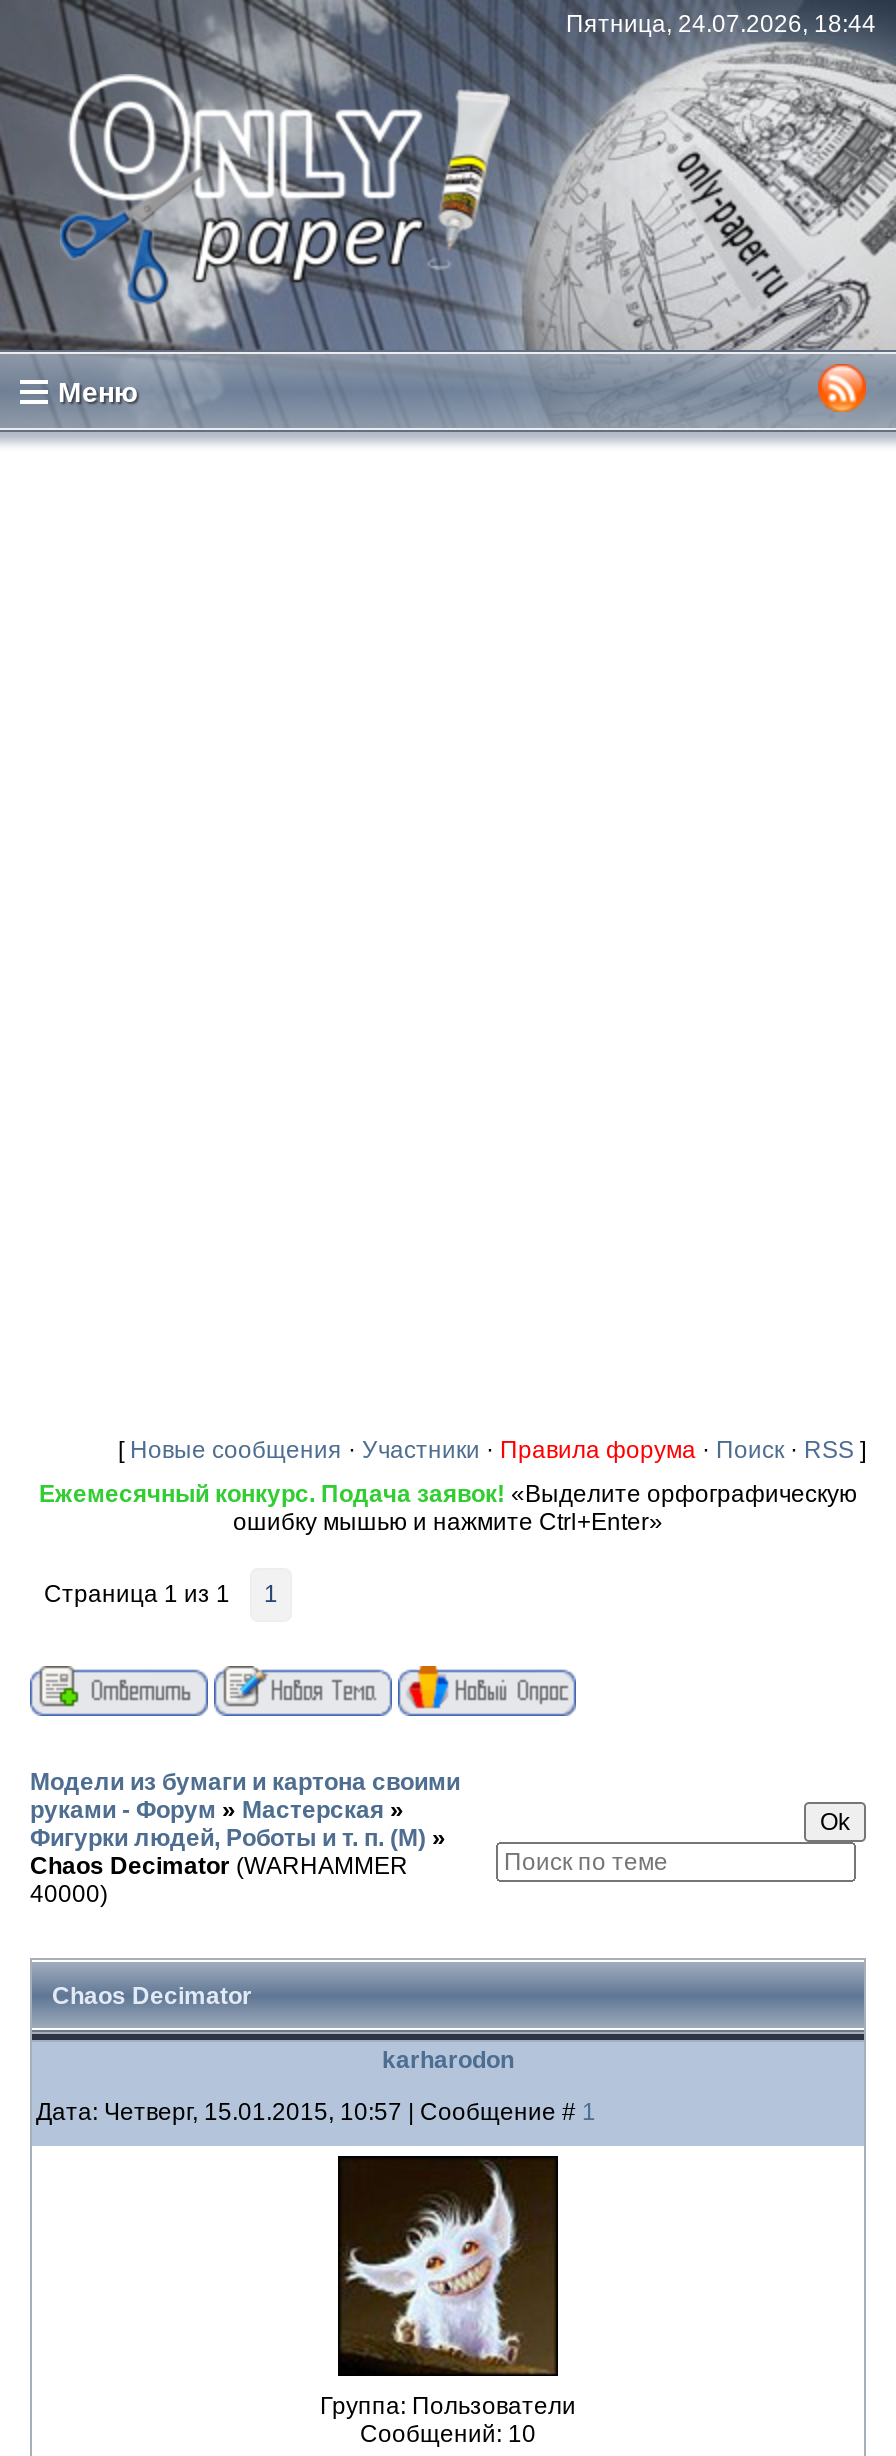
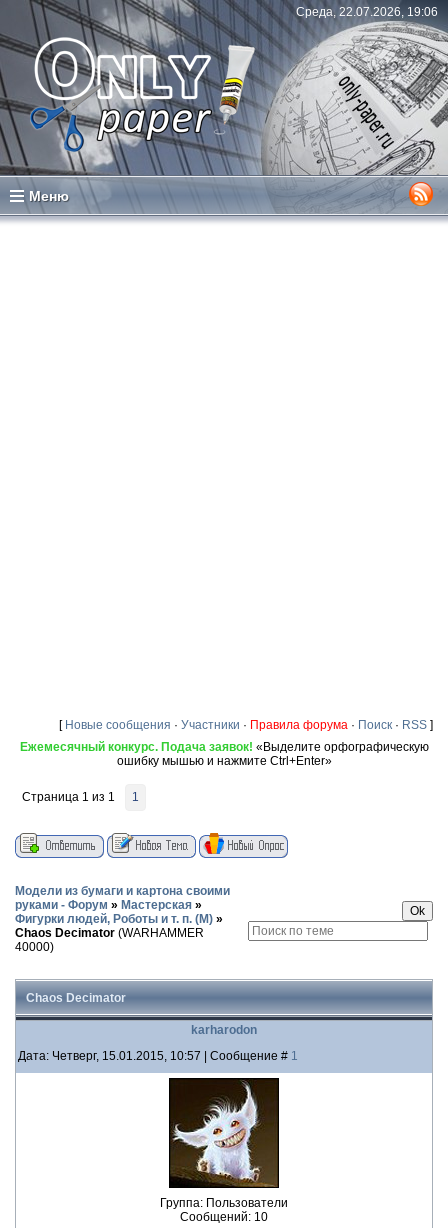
[566,10,876,38] Пятница, 24.07.2026, 18:44 -> [296,5,438,19] Среда, 22.07.2026, 19:06

